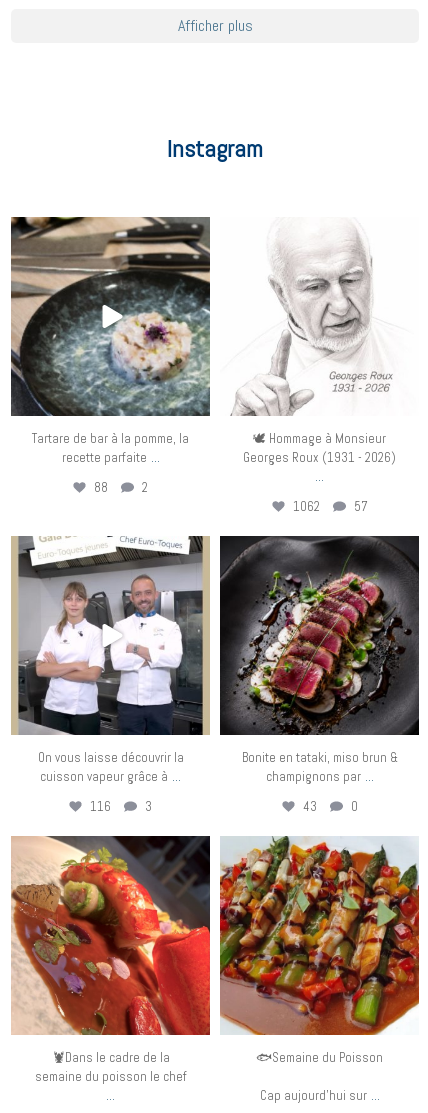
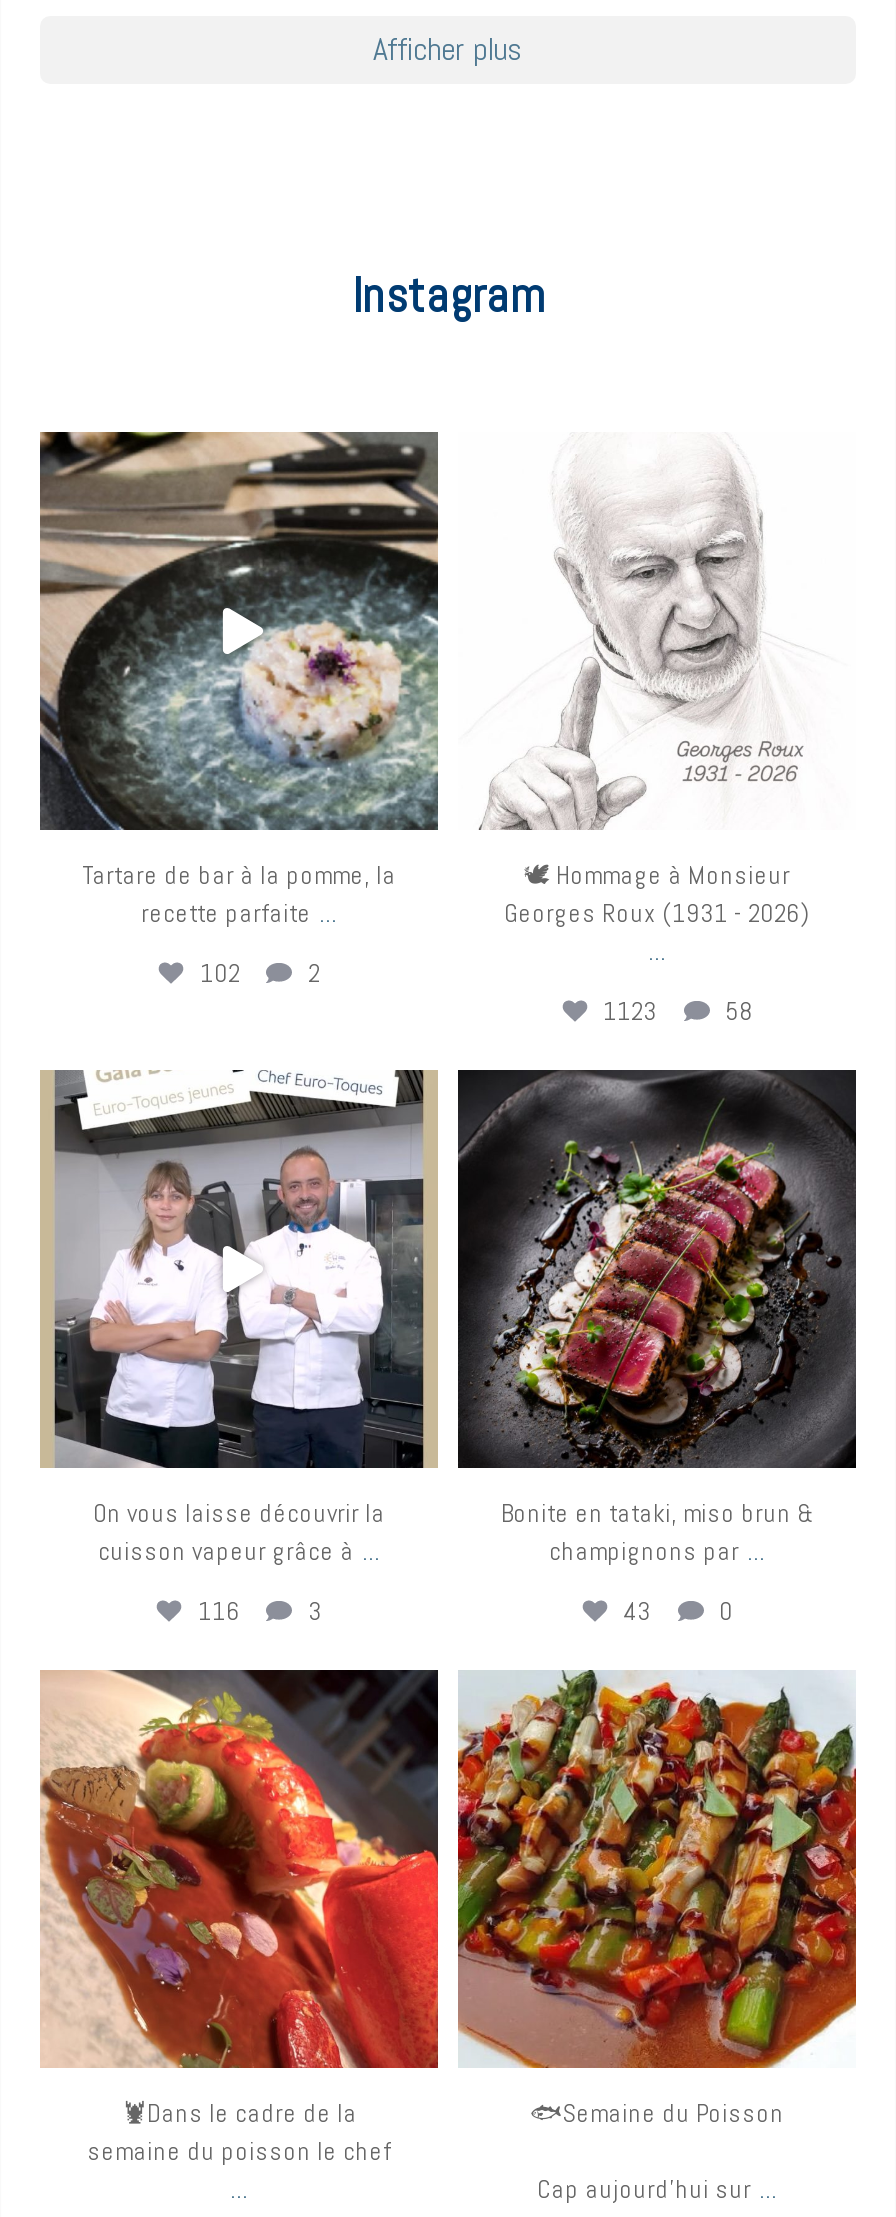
[94,479,148,496] 88 2 -> [200,956,320,990] 102 2
[292,498,322,515] 1062 -> [603,994,663,1028] 1123
[353,498,367,515] 57 -> [725,994,753,1028] 58

